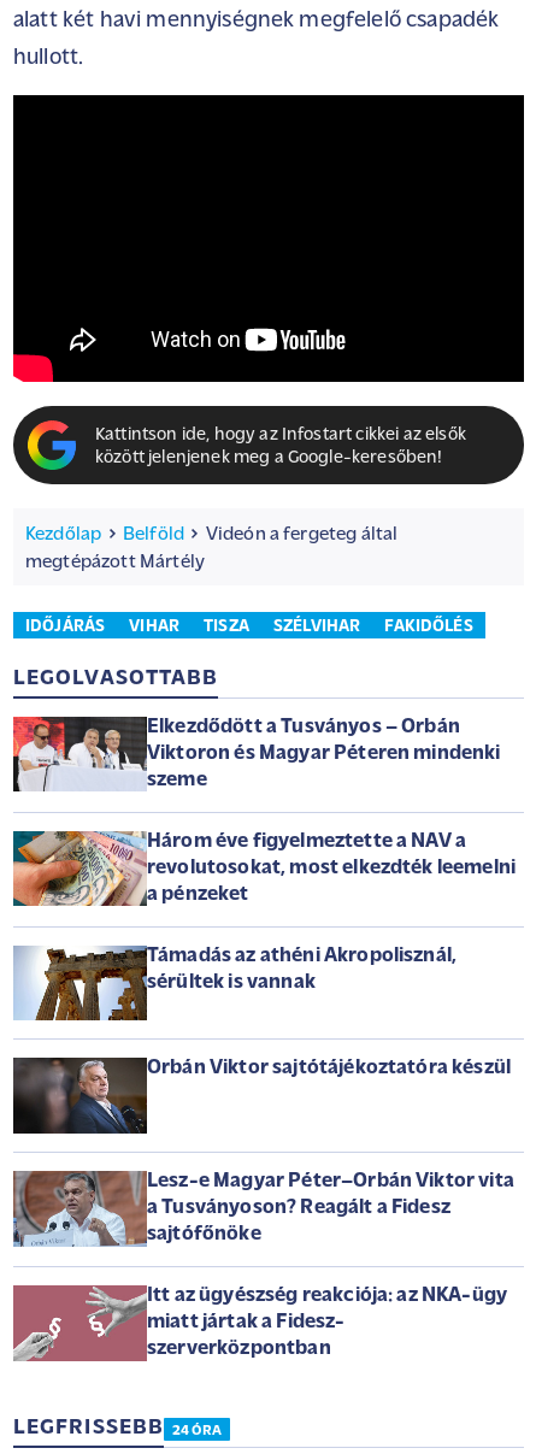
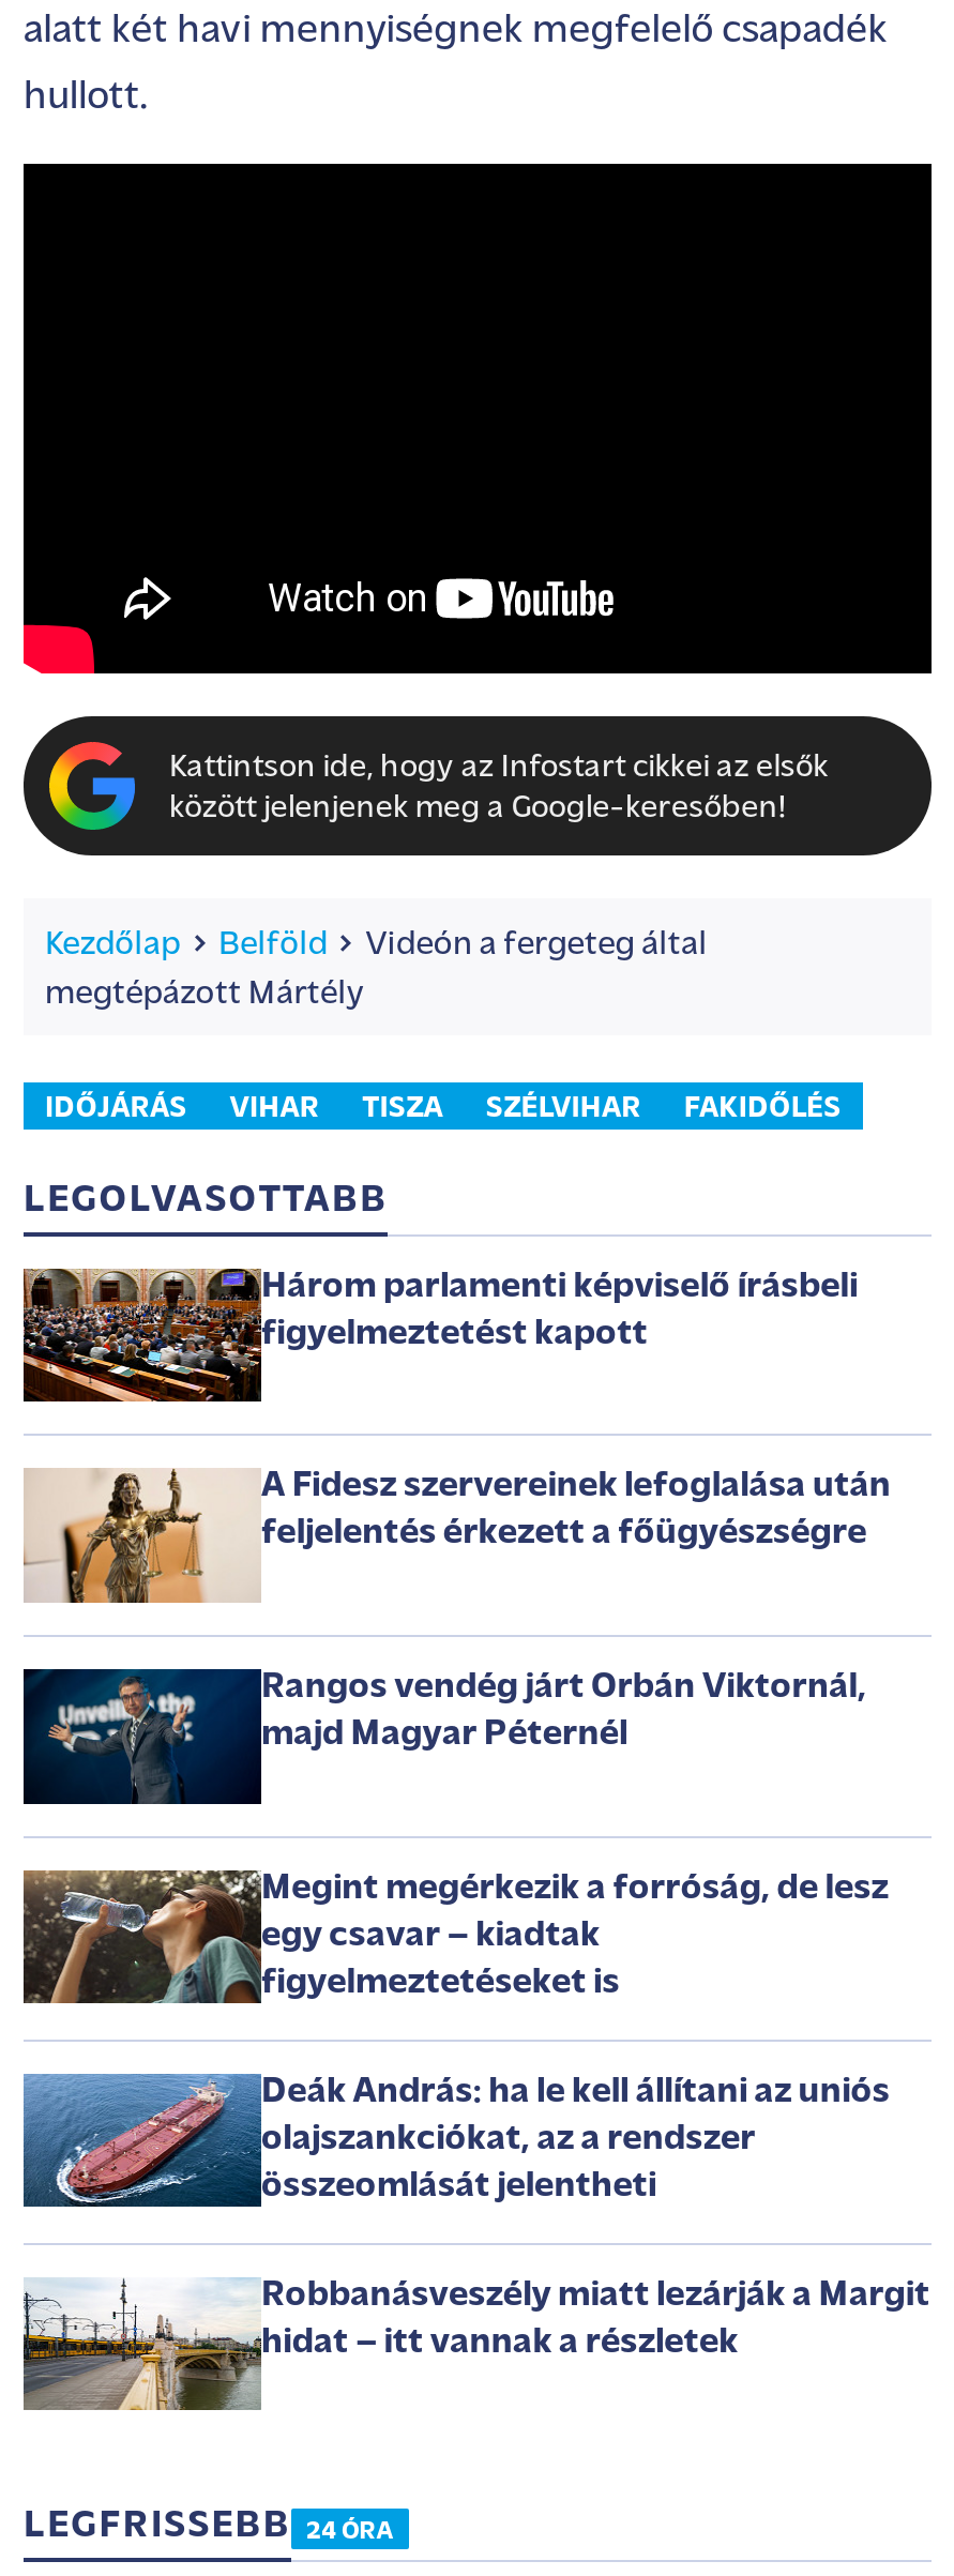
[12,716,501,791] [image] | Elkezdődött a Tusványos – Orbán | Viktoron és Magyar Péteren mindenki | szeme -> [21,1267,858,1404] [image] | Három parlamenti képviselő írásbeli | figyelmeztetést kapott
[12,830,516,907] [image] | Három éve figyelmeztette a NAV a | revolutosokat, most elkezdték leemelni | a pénzeket -> [24,1468,891,1605] [image] | A Fidesz szervereinek lefoglalása után | feljelentés érkezett a főügyészségre
[13,946,457,1022] [image] | Támadás az athéni Akropolisznál, | sérültek is vannak -> [21,1667,866,1806] [image] | Rangos vendég járt Orbán Viktornál, | majd Magyar Péternél
[13,1056,511,1135] [image] | Orbán Viktor sajtótájékoztatóra készül -> [24,1868,888,2005] [image] | Megint megérkezik a forróság, de lesz | egy csavar – kiadtak | figyelmeztetéseket is
[12,1170,514,1247] [image] | Lesz-e Magyar Péter–Orbán Viktor vita | a Tusványoson? Reagált a Fidesz | sajtófőnöke -> [21,2072,890,2209] [image] | Deák András: ha le kell állítani az uniós | olajszankciókat, az a rendszer | összeomlását jelentheti
[12,1284,507,1362] [image] | Itt az ügyészség reakciója: az NKA-ügy | miatt jártak a Fidesz- | szerverközpontban -> [21,2276,930,2412] [image] | Robbanásveszély miatt lezárják a Margit | hidat – itt vannak a részletek

